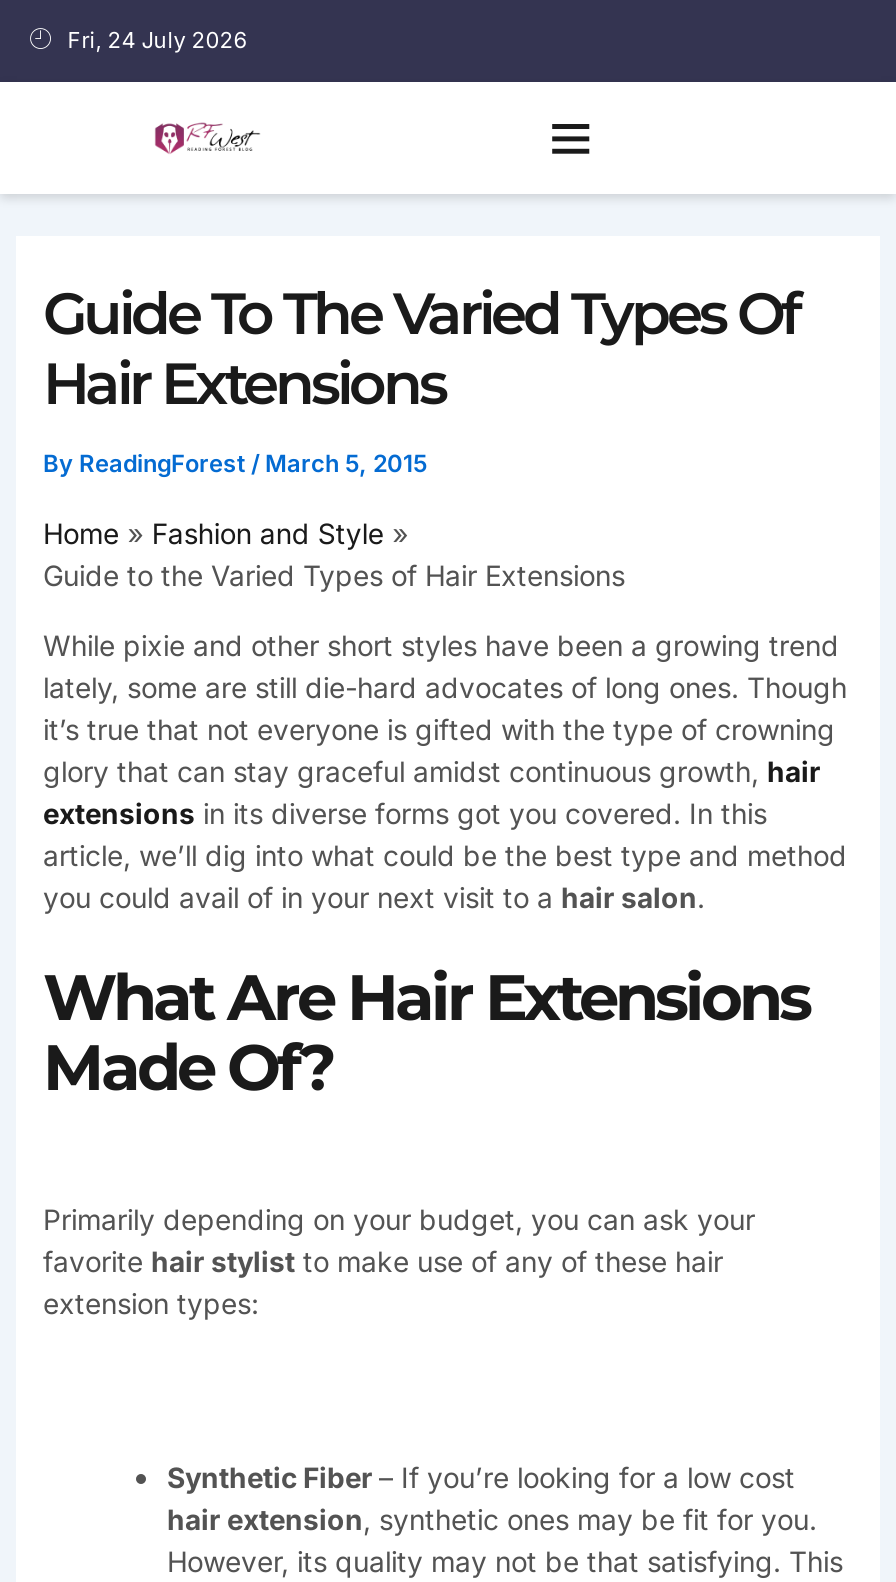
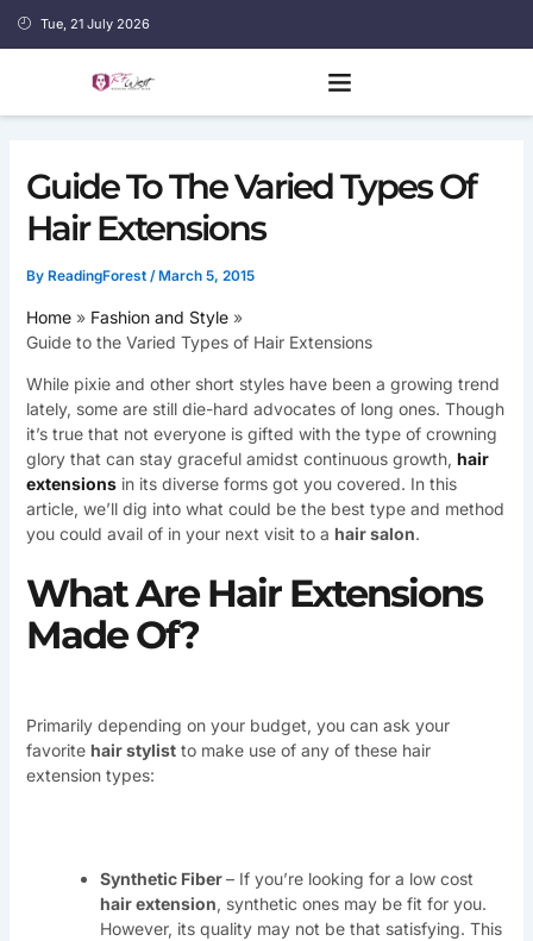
[68,26,248,54] Fri, 24 July 2026 -> [40,15,150,32] Tue, 21 July 2026

